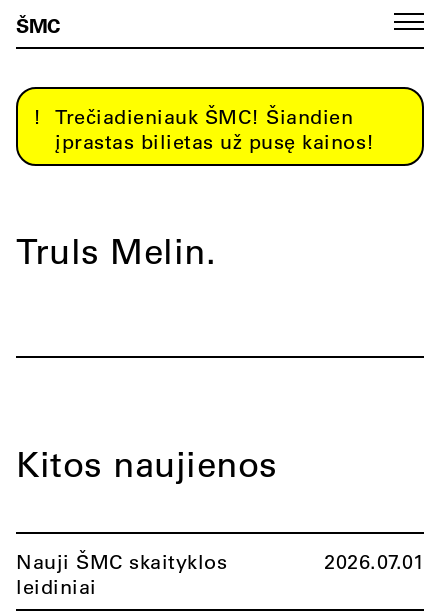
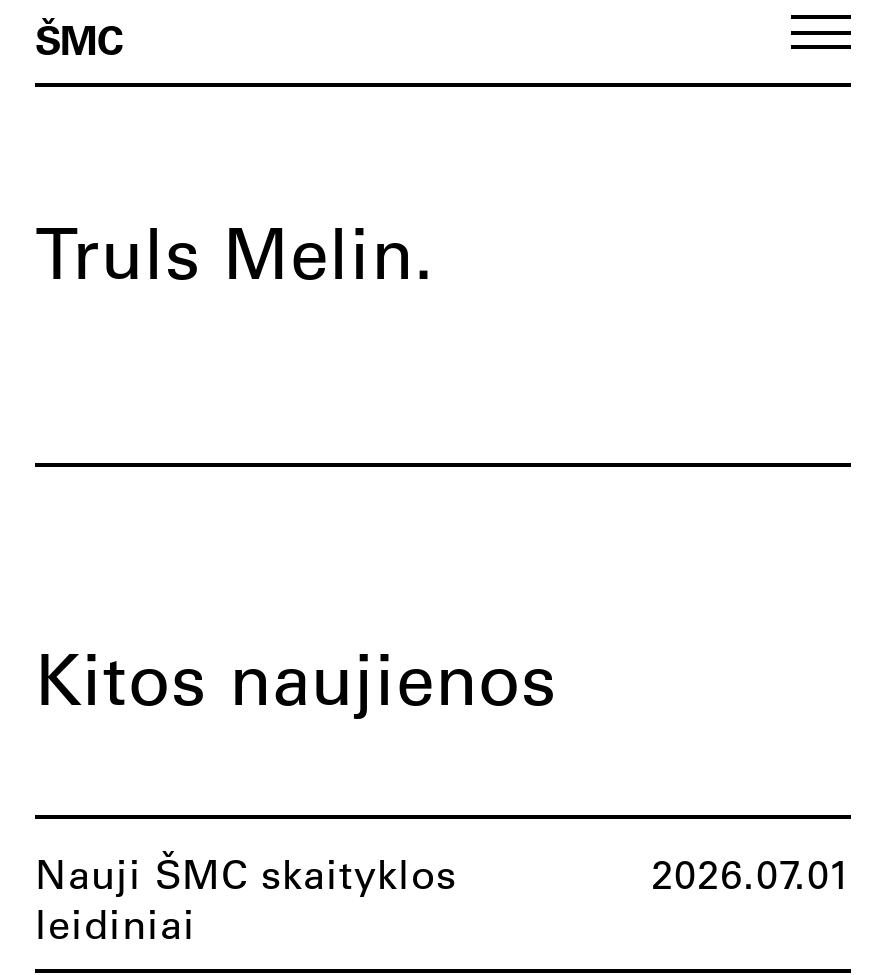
[55,104,374,154] Trečiadieniauk ŠMC! Šiandien | įprastas bilietas už pusę kainos! -> none

